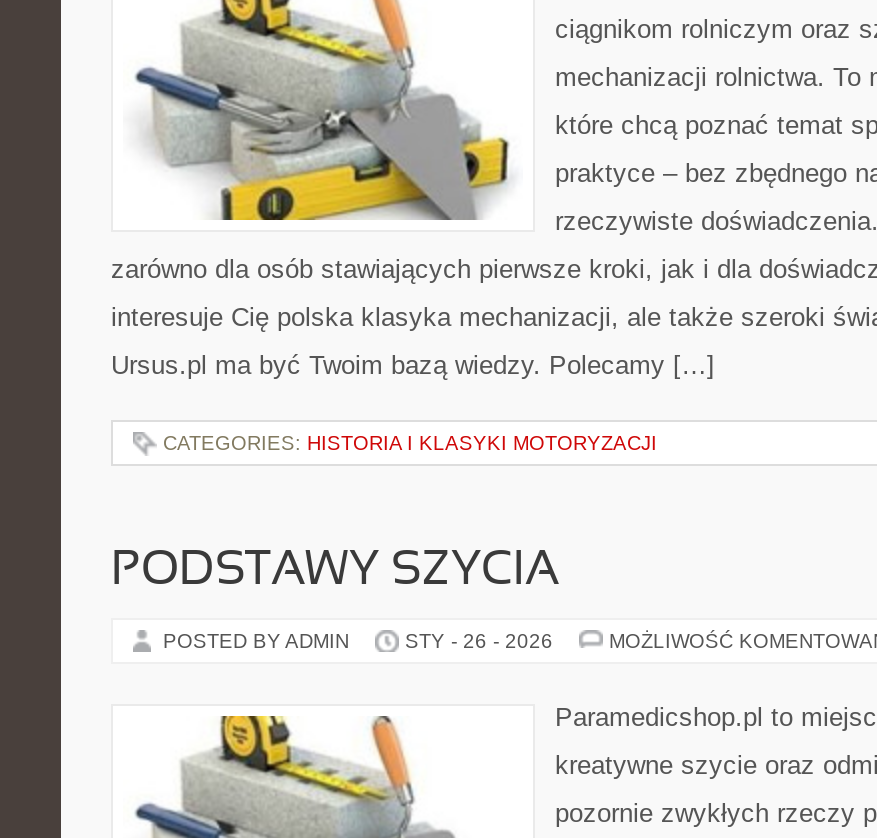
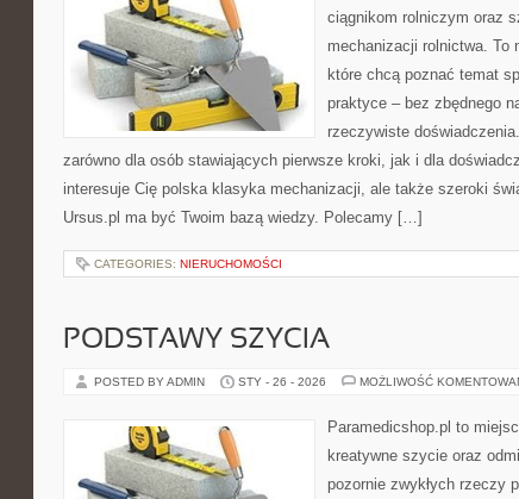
[163,432,657,454] CATEGORIES: HISTORIA I KLASYKI MOTORYZACJI -> [94,257,282,270] CATEGORIES: NIERUCHOMOŚCI

